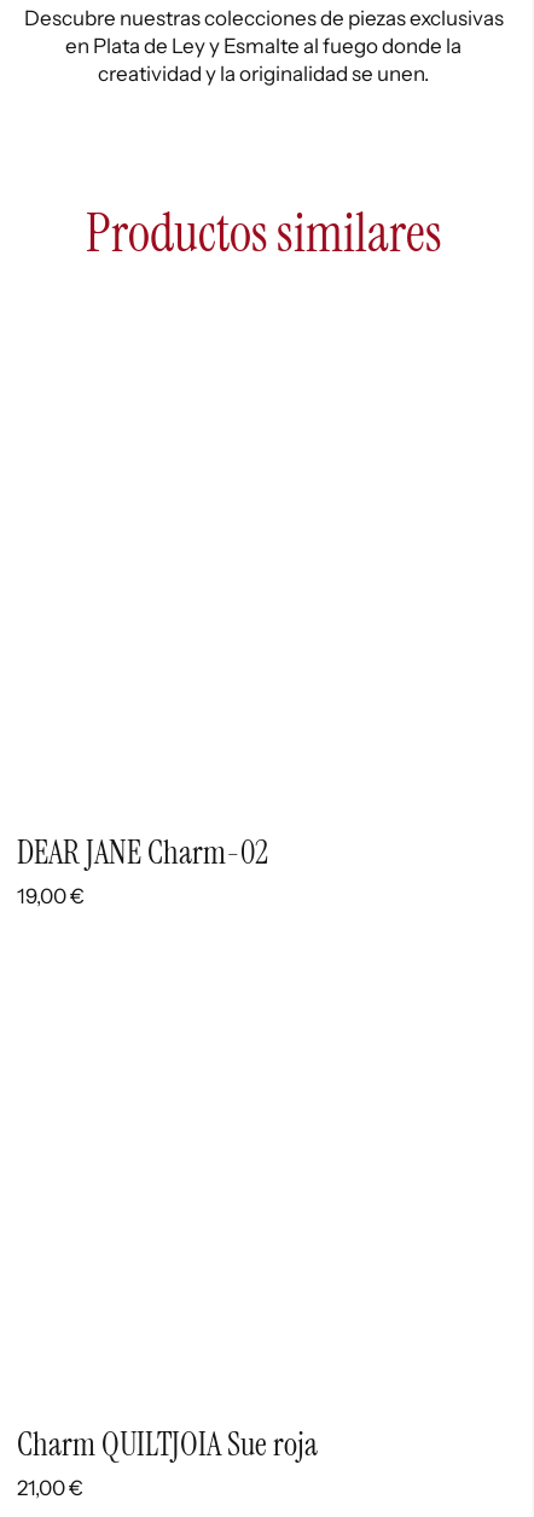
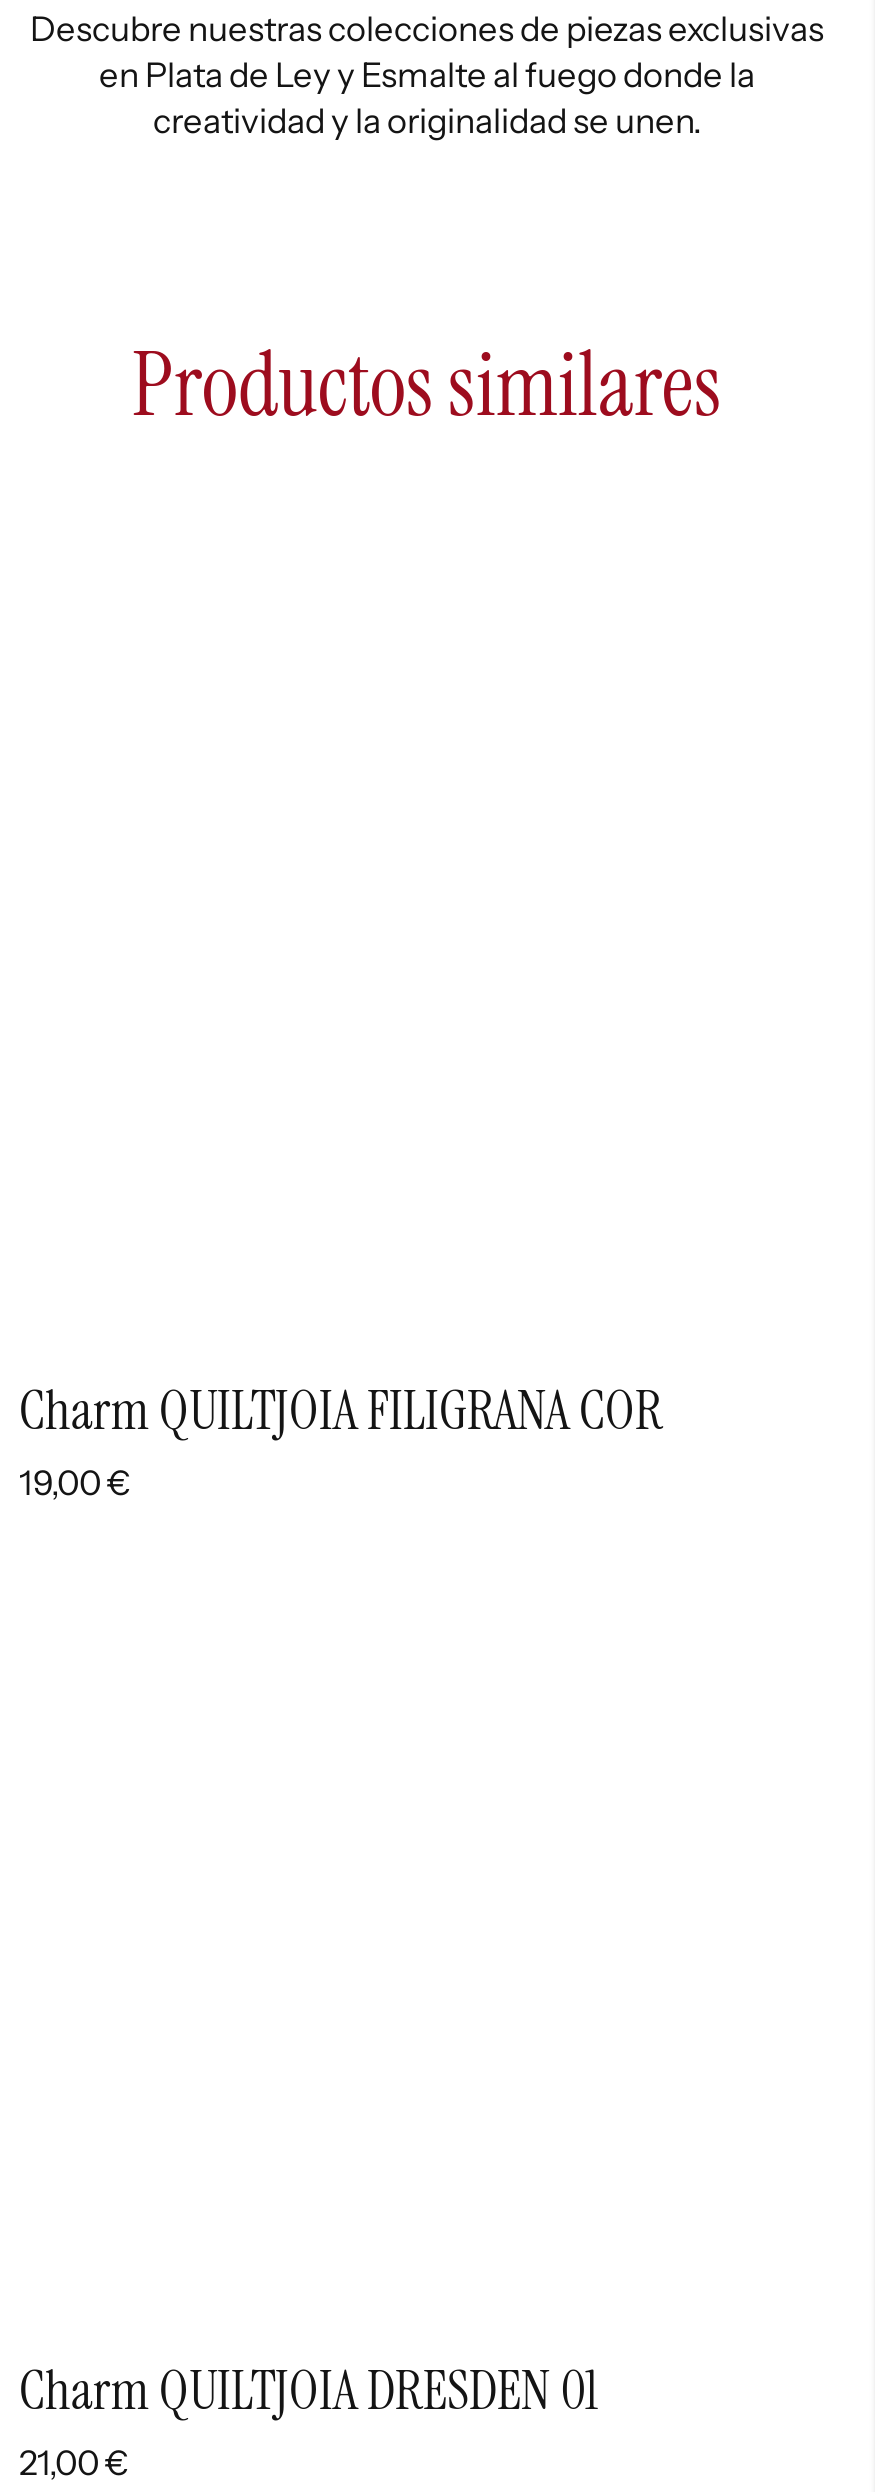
[17,831,268,873] DEAR JANE Charm-02 -> [19,1375,663,1445] Charm QUILTJOIA FILIGRANA COR
[17,1423,318,1465] Charm QUILTJOIA Sue roja -> [19,2355,599,2425] Charm QUILTJOIA DRESDEN 01

